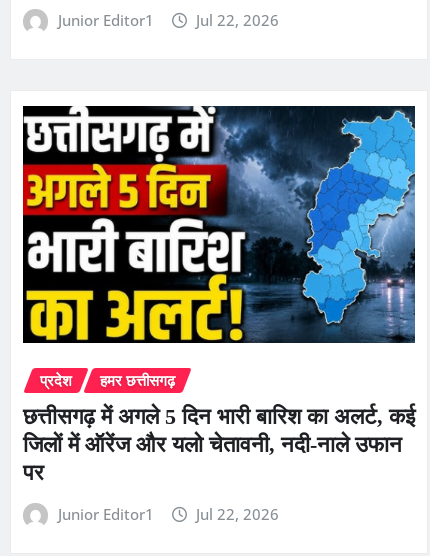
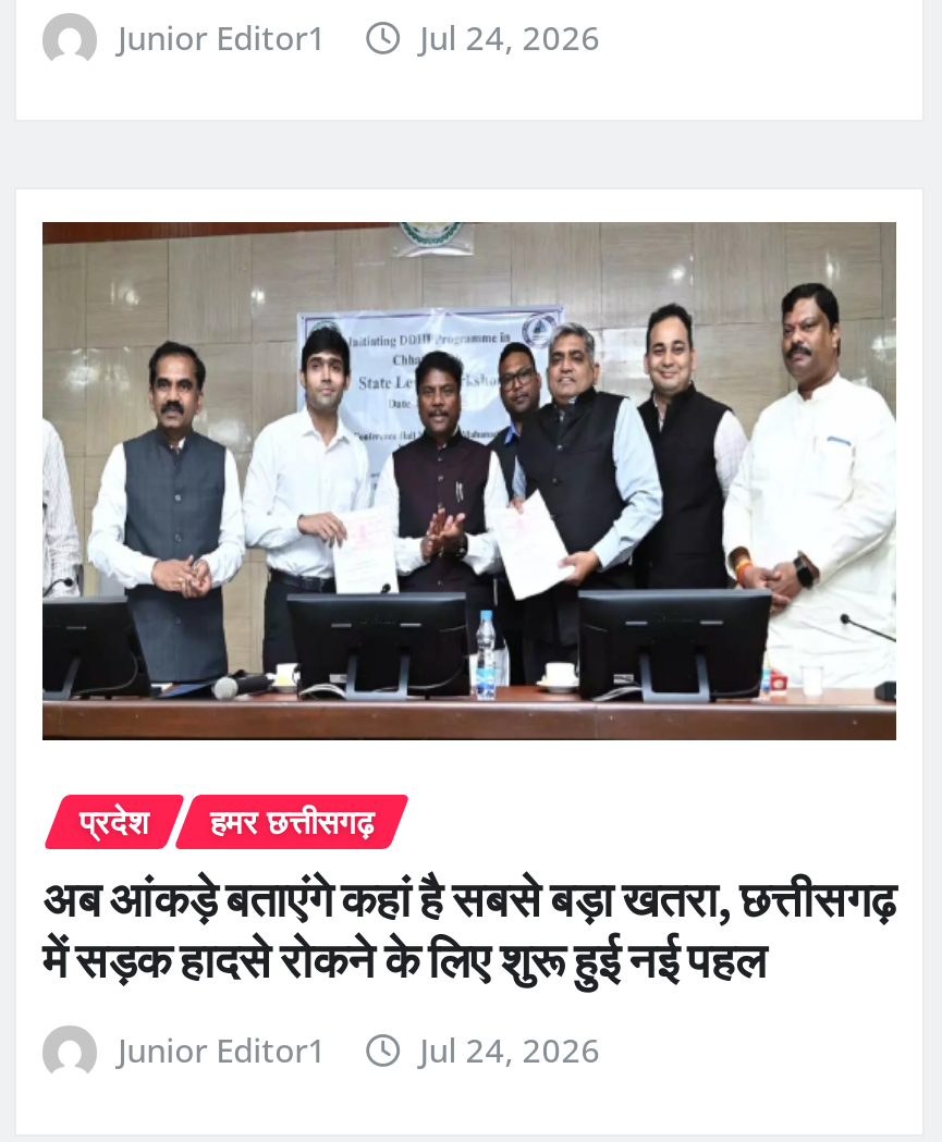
[196,10,279,30] Jul 22, 2026 -> [420,15,600,58] Jul 24, 2026
[22,105,416,344] [image] -> [40,219,898,744] [image]
[23,404,415,485] छत्तीसगढ़ में अगले 5 दिन भारी बारिश का अलर्ट, कई | जिलों में ऑरेंज और यलो चेतावनी, नदी-नाले उफान | पर -> [42,870,896,992] अब आंकड़े बताएंगे कहां है सबसे बड़ा खतरा, छत्तीसगढ़ | में सड़क हादसे रोकने के लिए शुरू हुई नई पहल
[196,504,279,524] Jul 22, 2026 -> [420,1029,600,1072] Jul 24, 2026

